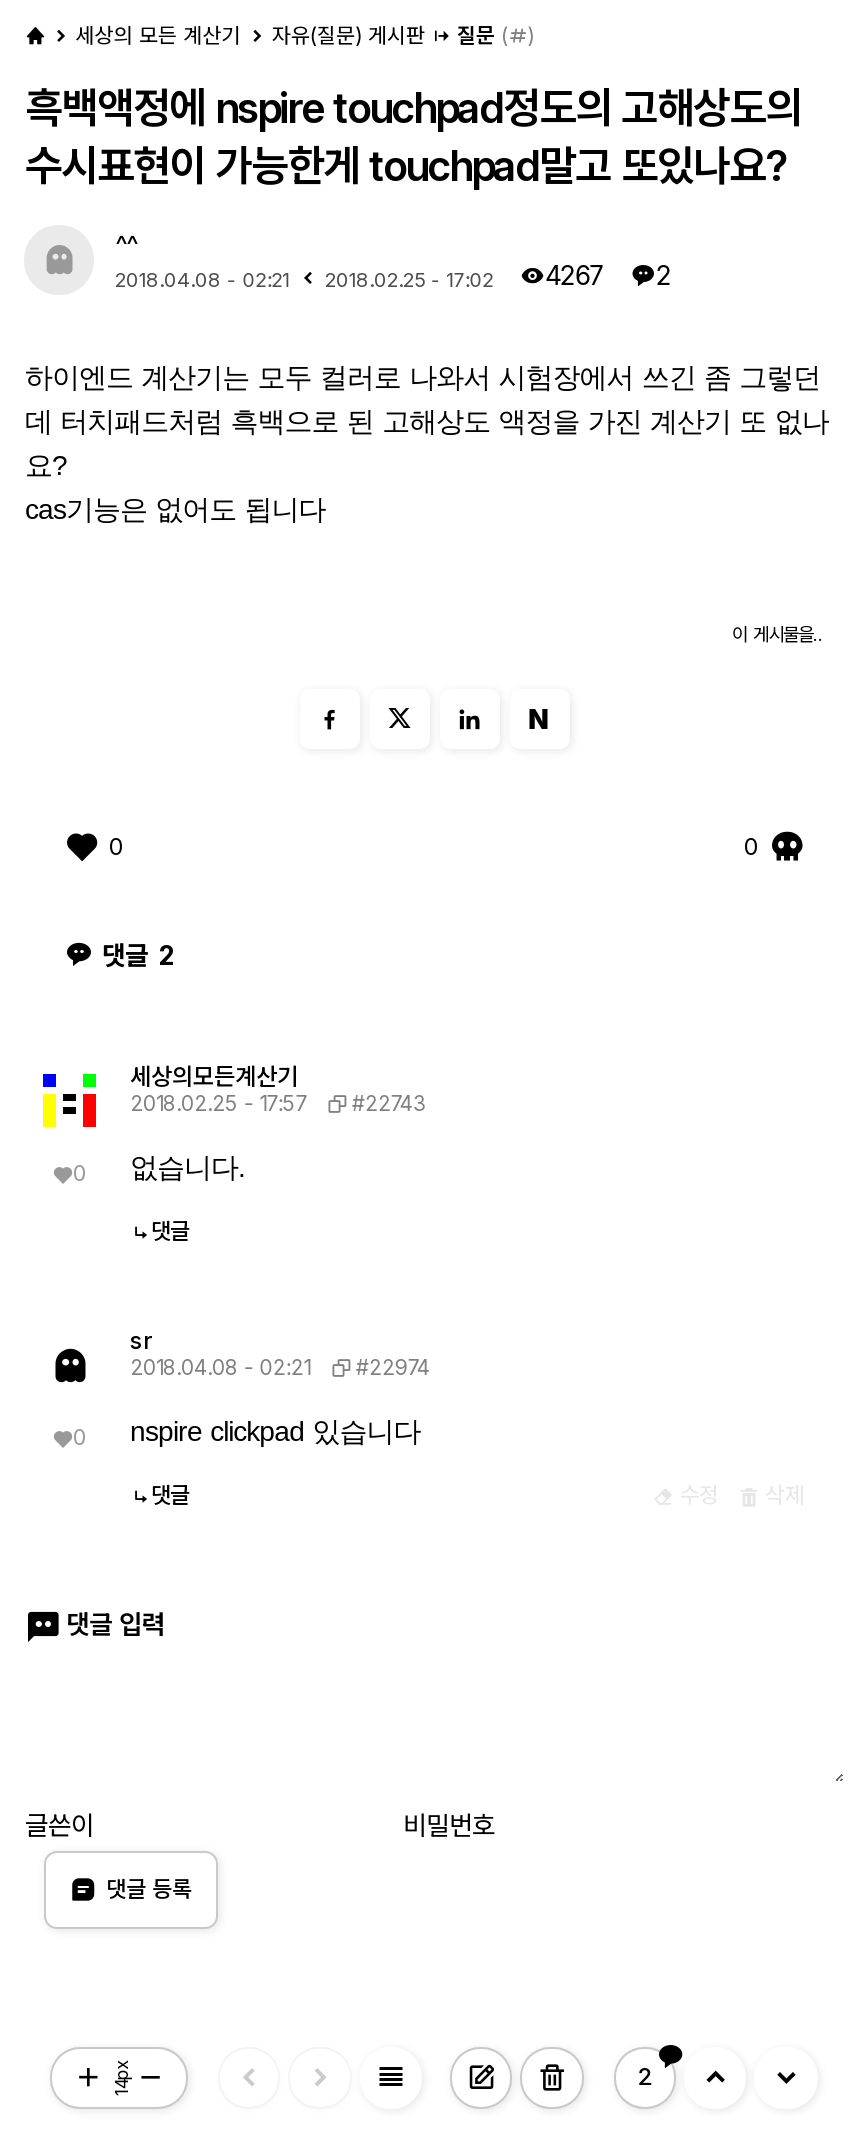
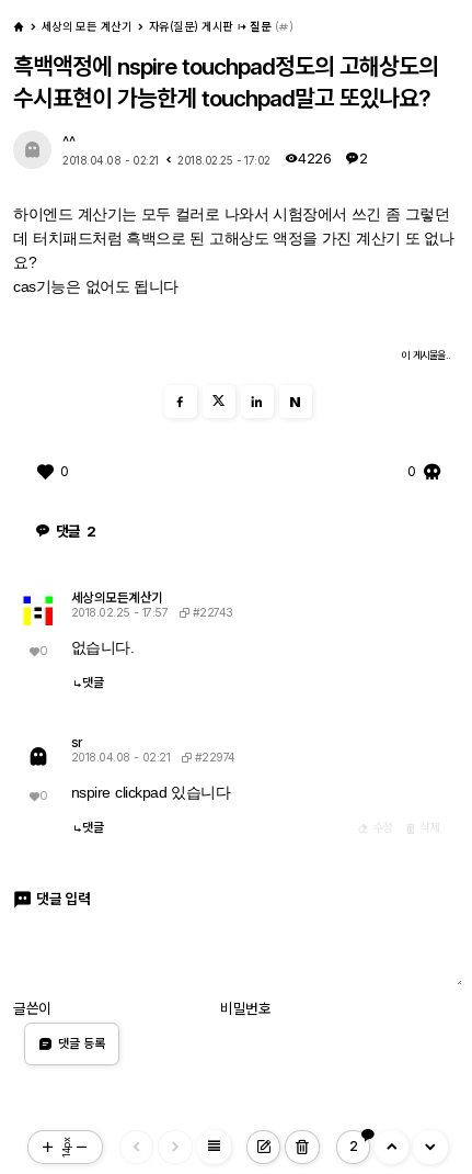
[544,258,670,290] 4267 2 -> [298,149,367,166] 4226 2

